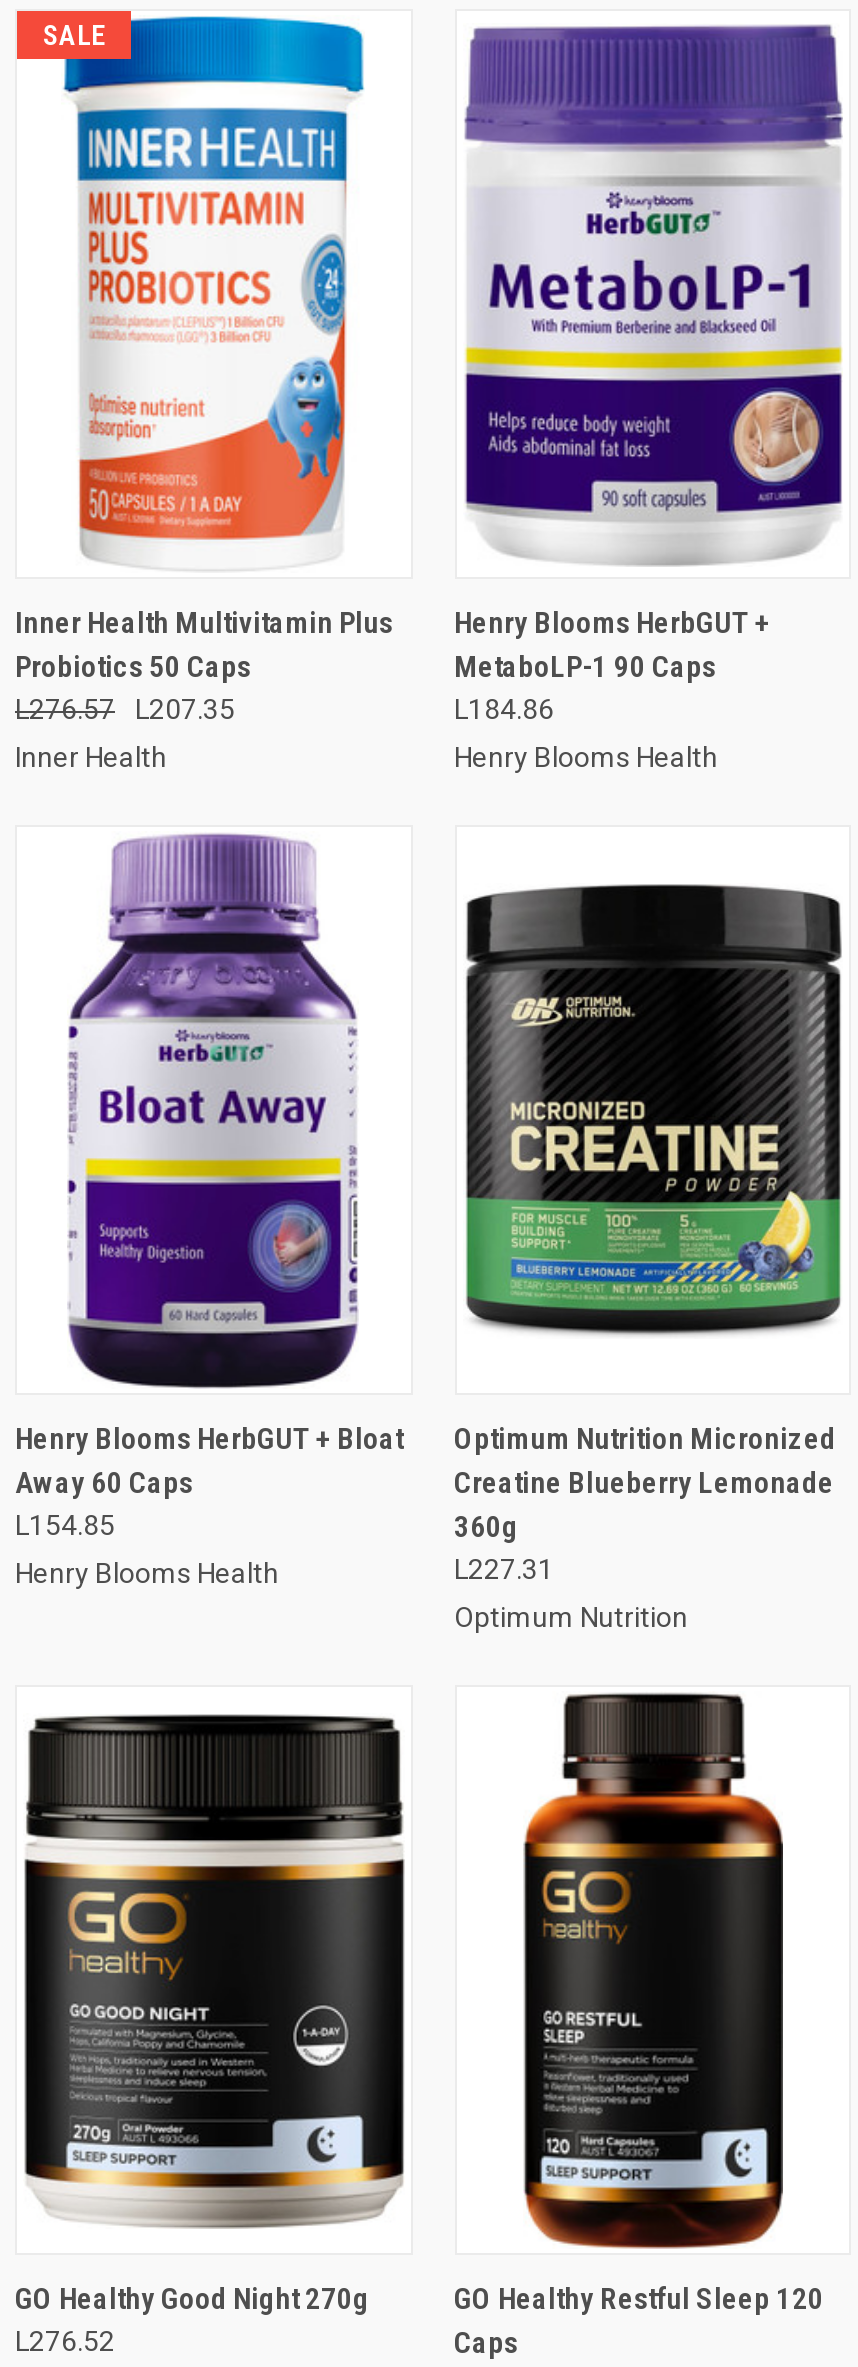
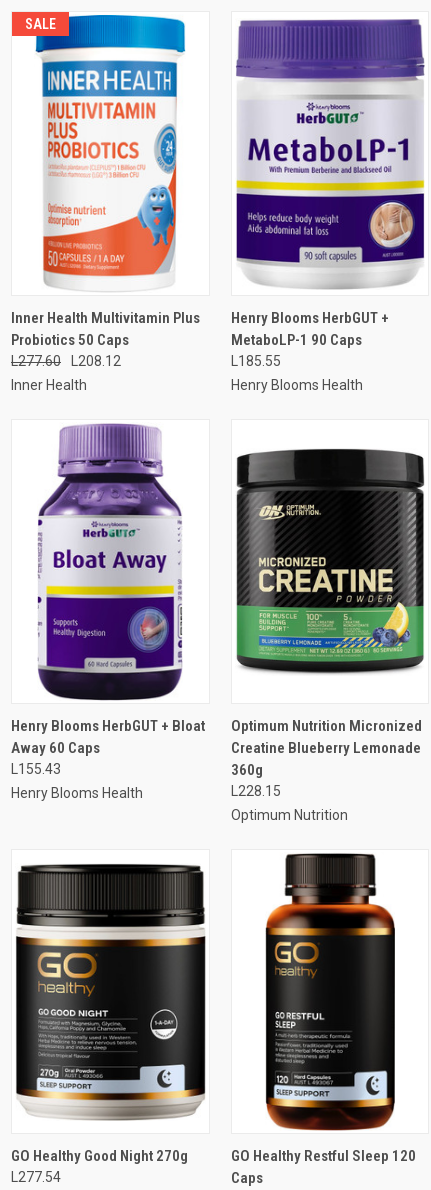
[15,694,235,726] L276.57 | L207.35 -> [11,353,121,369] L277.60 | L208.12
[454,694,554,726] L184.86 -> [230,353,280,369] L185.55
[15,1510,115,1542] L154.85 -> [11,761,61,777] L155.43
[454,1554,554,1586] L227.31 -> [230,783,280,799] L228.15
[15,2326,115,2358] L276.52 -> [11,1169,61,1185] L277.54

